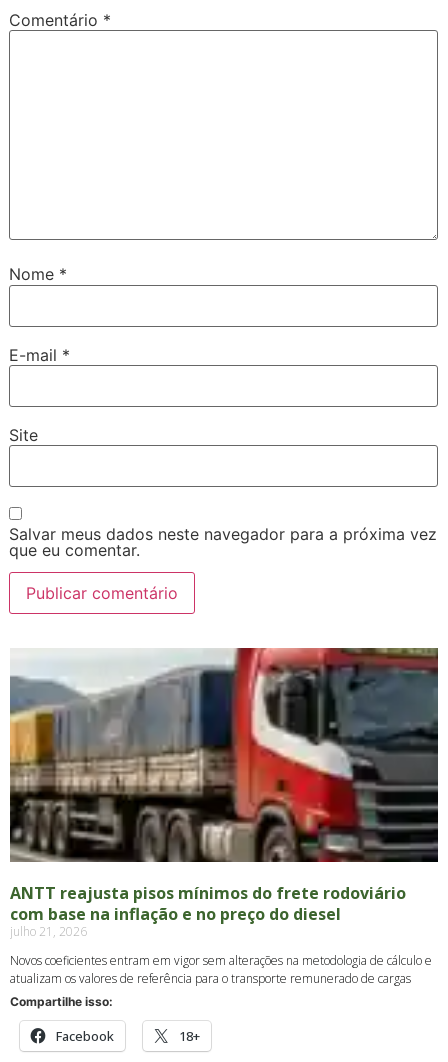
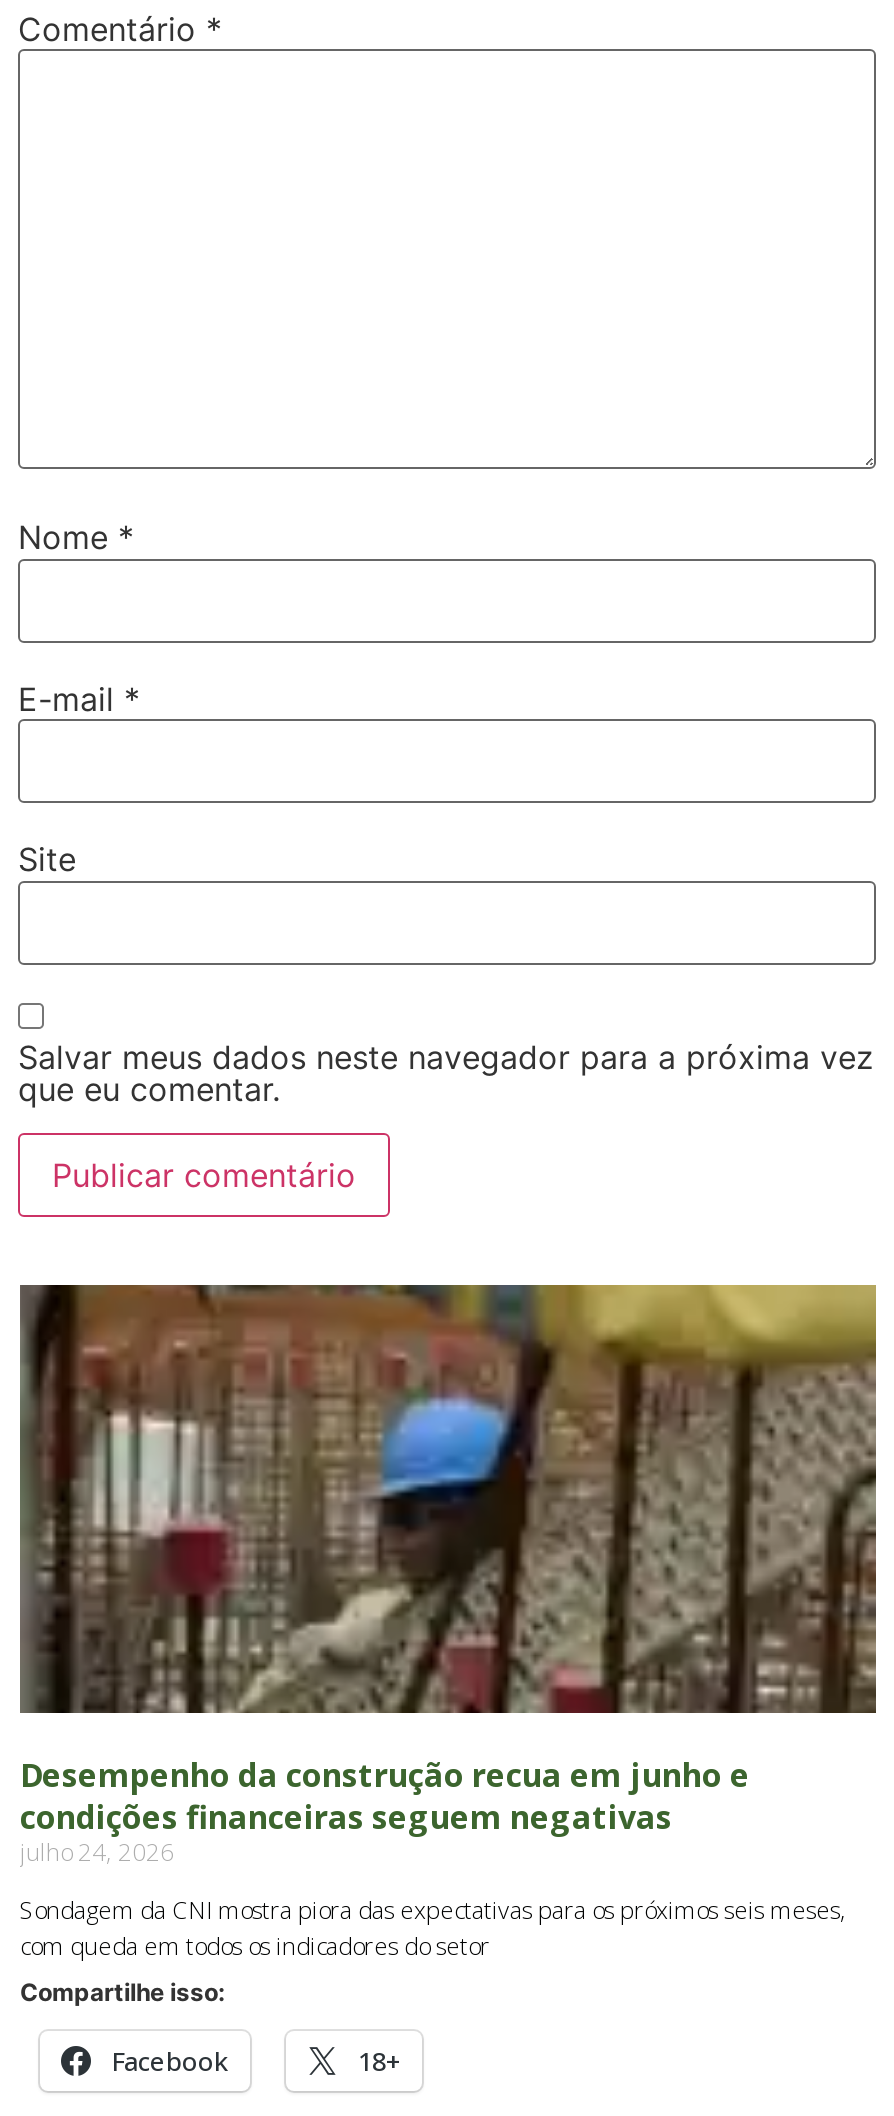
[9,647,439,940] [image] | ANTT reajusta pisos mínimos do frete rodoviário | com base na inflação e no preço do diesel | julho 21, 2026 -> [18,1283,878,1868] [image] | Desempenho da construção recua em junho e | condições financeiras seguem negativas | julho 24, 2026
[10,952,432,987] Novos coeficientes entram em vigor sem alterações na metodologia de cálculo e | atualizam os valores de referência para o transporte remunerado de cargas -> [20,1892,846,1962] Sondagem da CNI mostra piora das expectativas para os próximos seis meses, | com queda em todos os indicadores do setor

